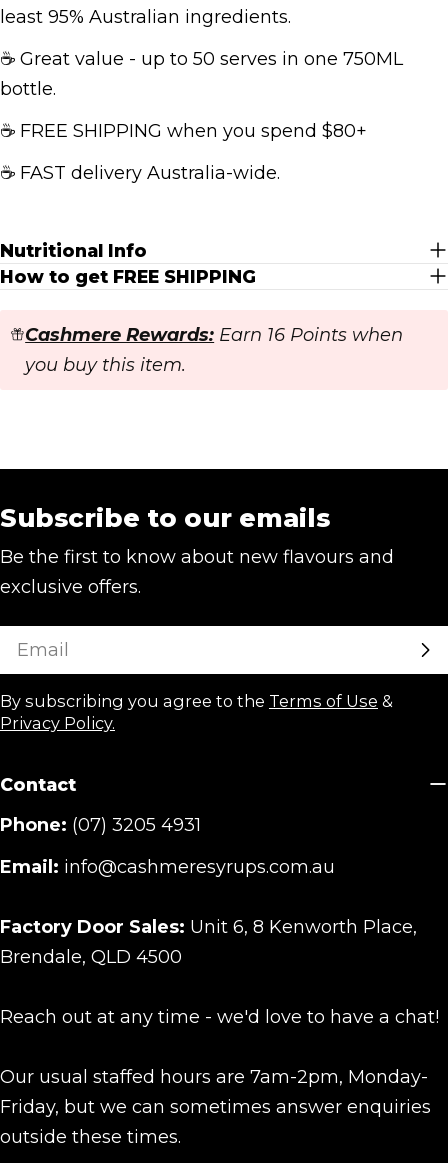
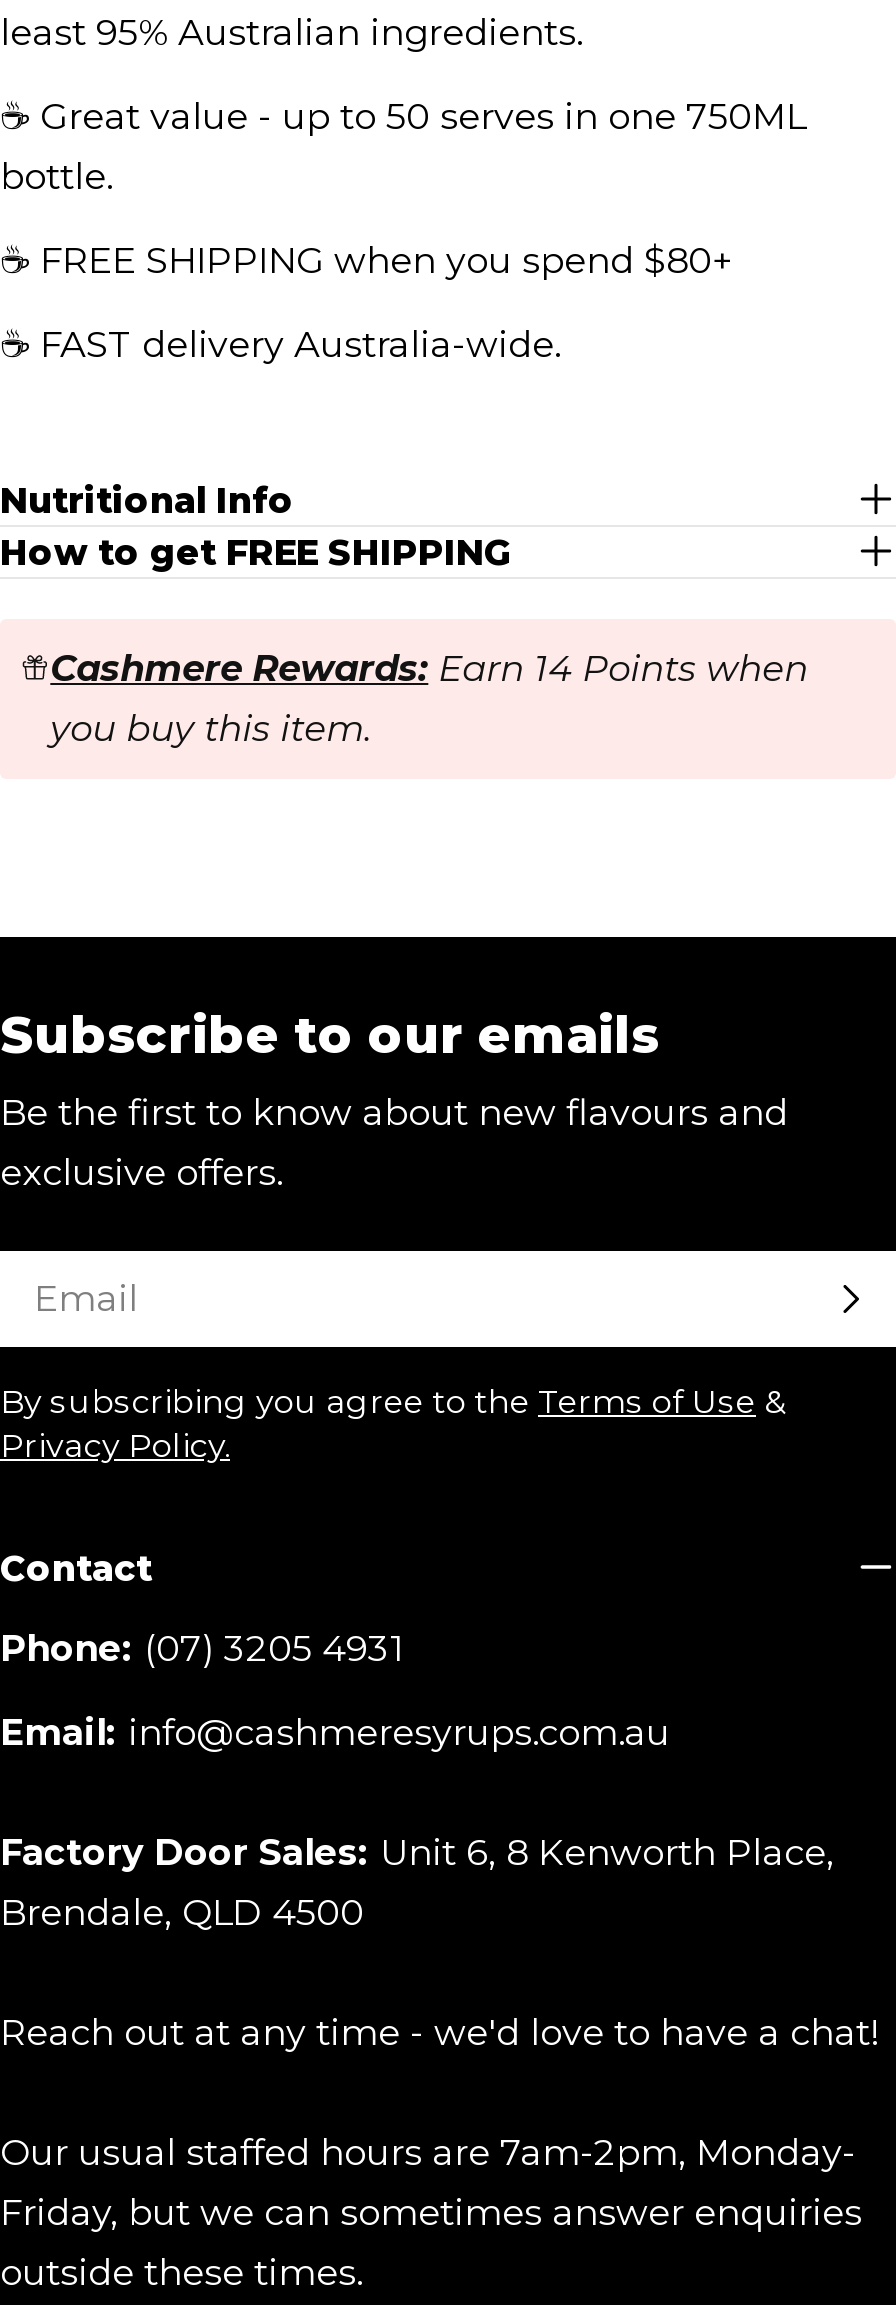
[25,324,403,346] Cashmere Rewards: Earn 16 Points when -> [50,647,808,691] Cashmere Rewards: Earn 14 Points when

